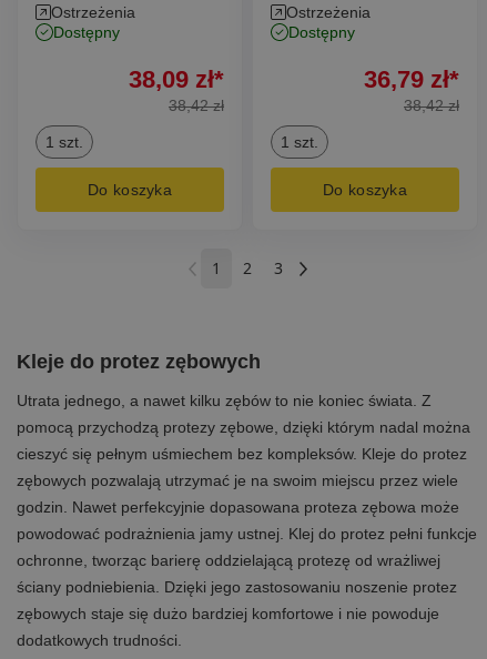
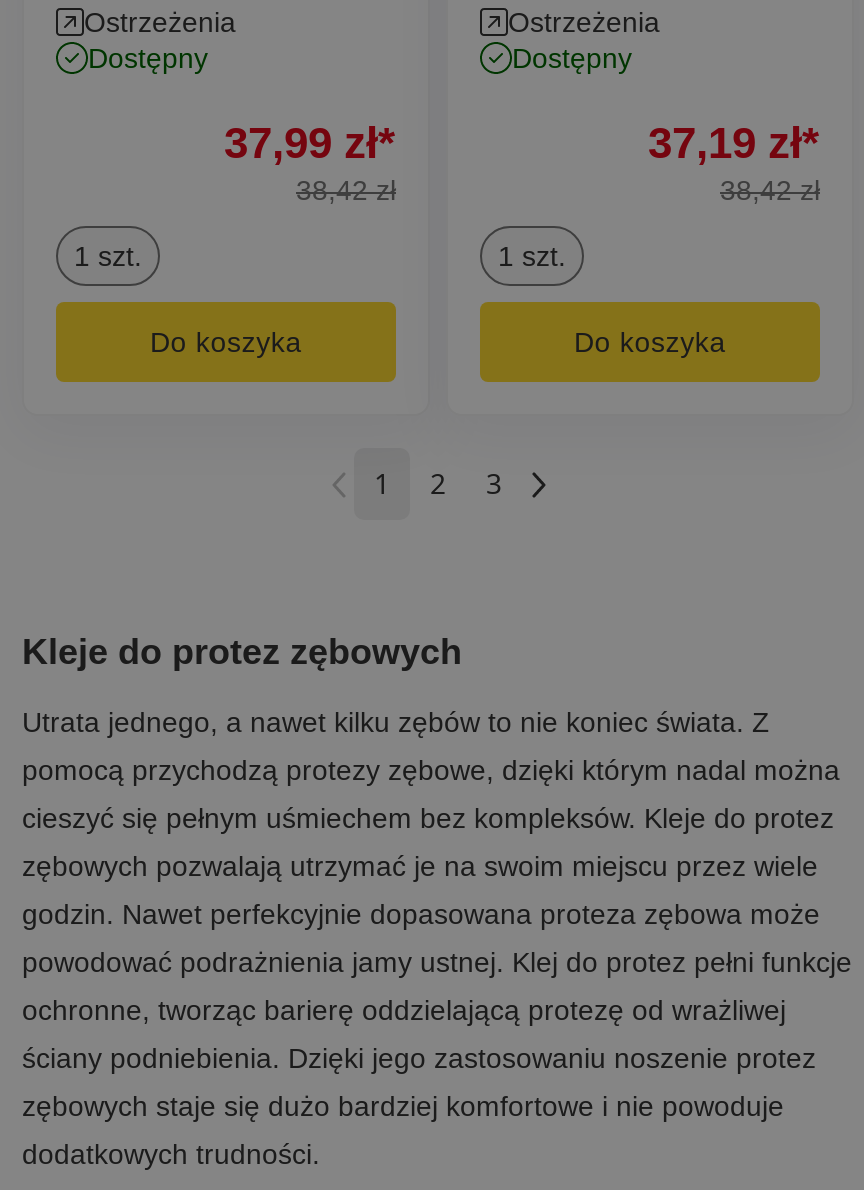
[129,65,224,93] 38,09 zł* -> [224,118,396,168] 37,99 zł*
[364,65,459,93] 36,79 zł* -> [648,118,820,168] 37,19 zł*

